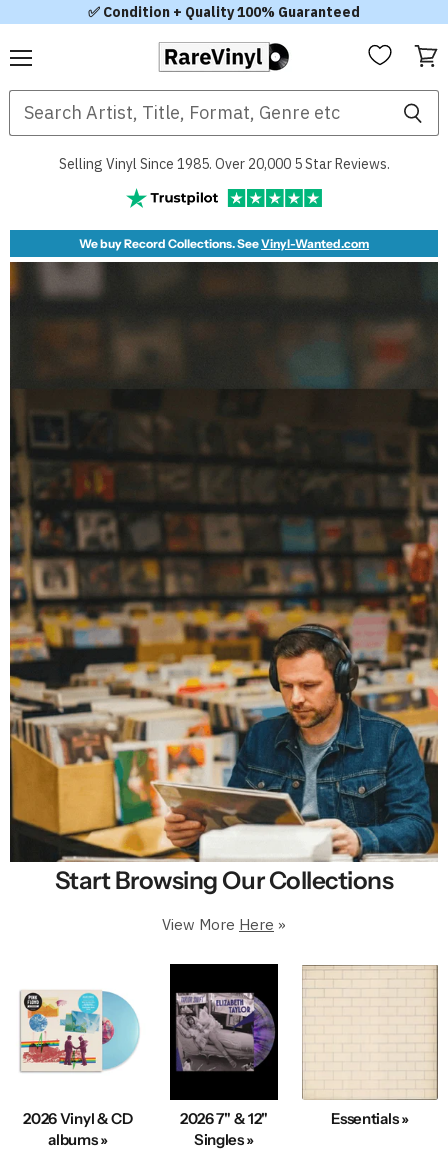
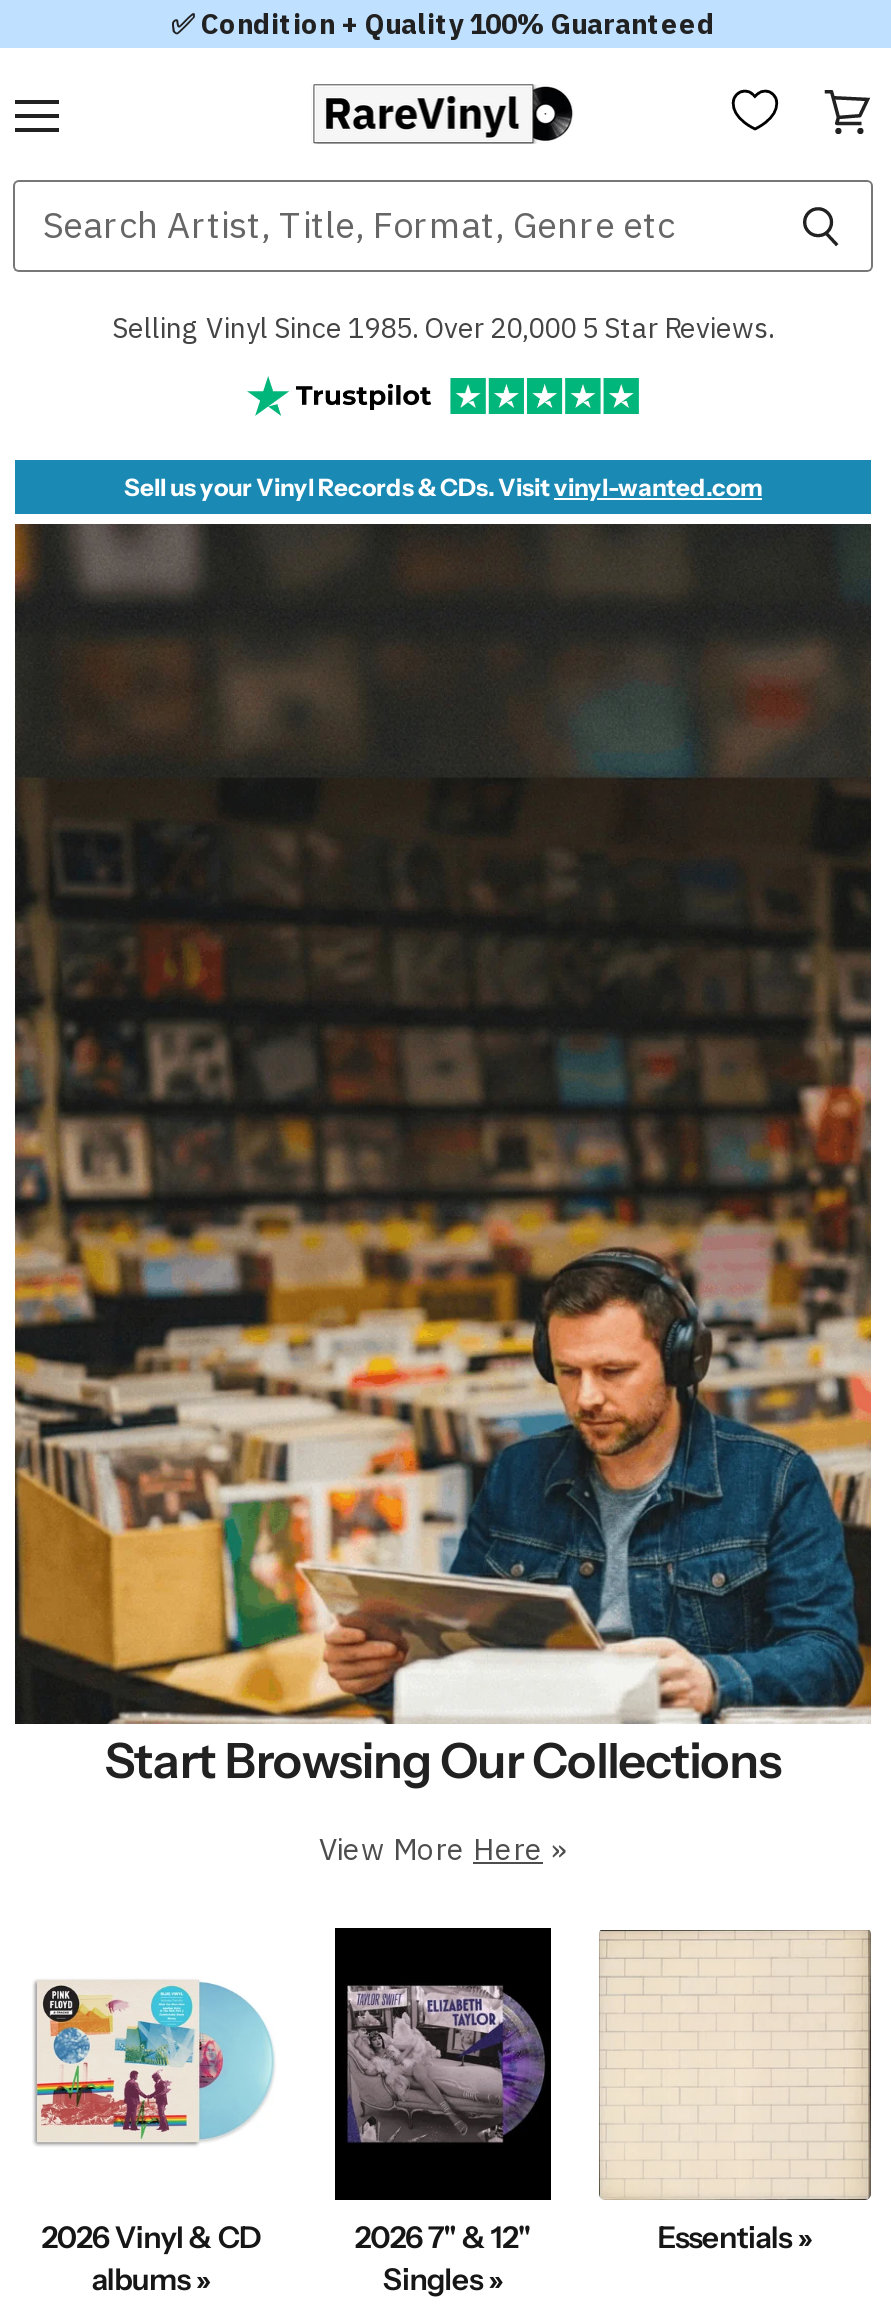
[79,236,369,251] We buy Record Collections. SeeVinyl-Wanted.com -> [124,472,762,502] Sell us your Vinyl Records & CDs. Visitvinyl-wanted.com

